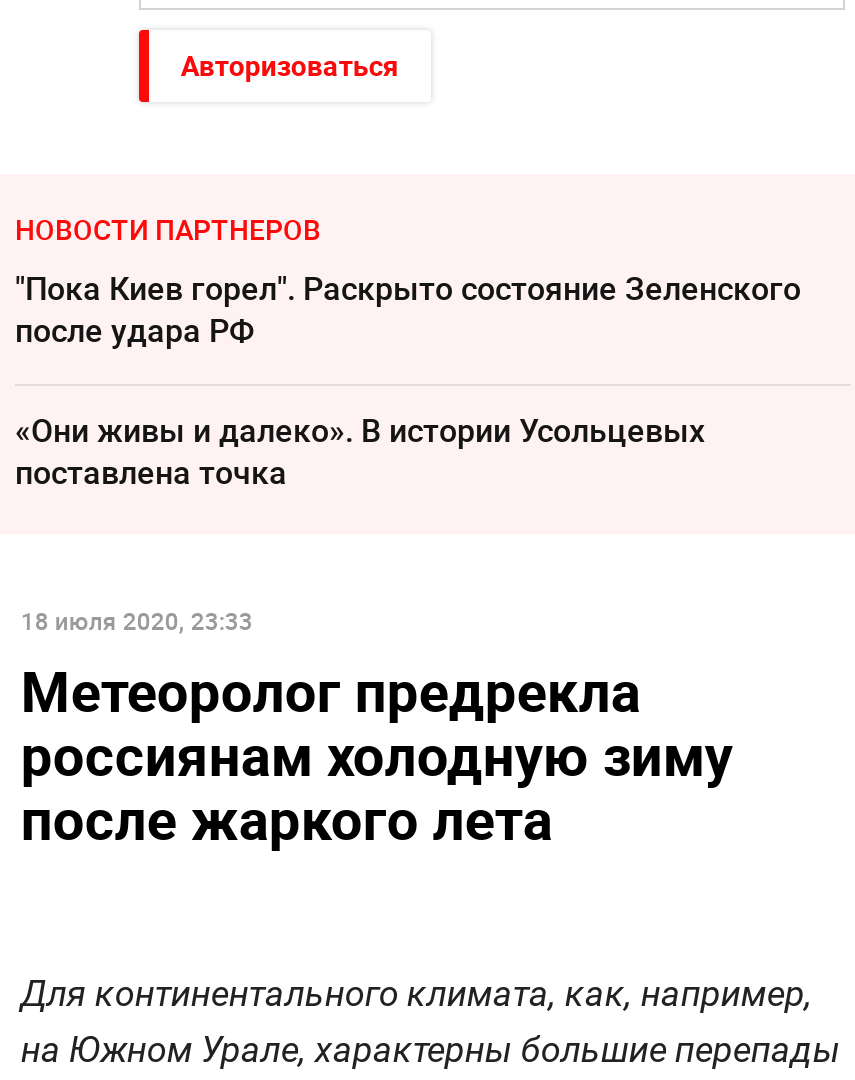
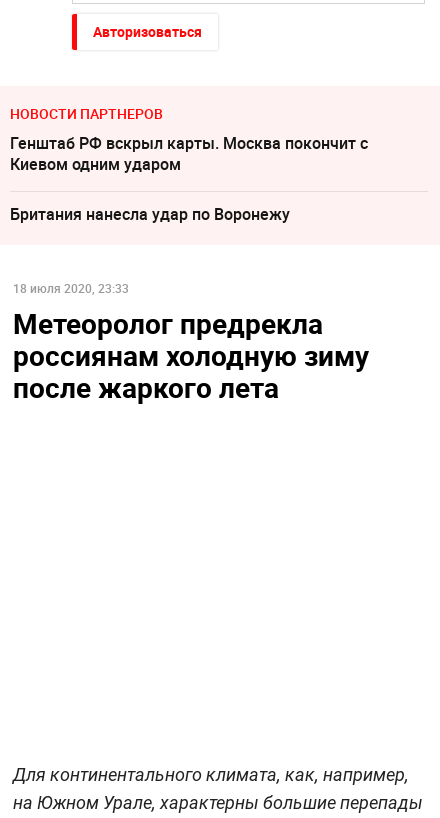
[15,267,801,353] "Пока Киев горел". Раскрыто состояние Зеленского | после удара РФ -> [10,132,368,175] Генштаб РФ вскрыл карты. Москва покончит с | Киевом одним ударом
[15,409,705,495] «Они живы и далеко». В истории Усольцевых | поставлена точка -> [10,203,290,225] Британия нанесла удар по Воронежу
moved [21,604,733,856] -> [13,280,369,406]: 18 июля 2020, 23:33 | Метеоролог предрекла | россиянам холодную зиму | после жаркого лета

